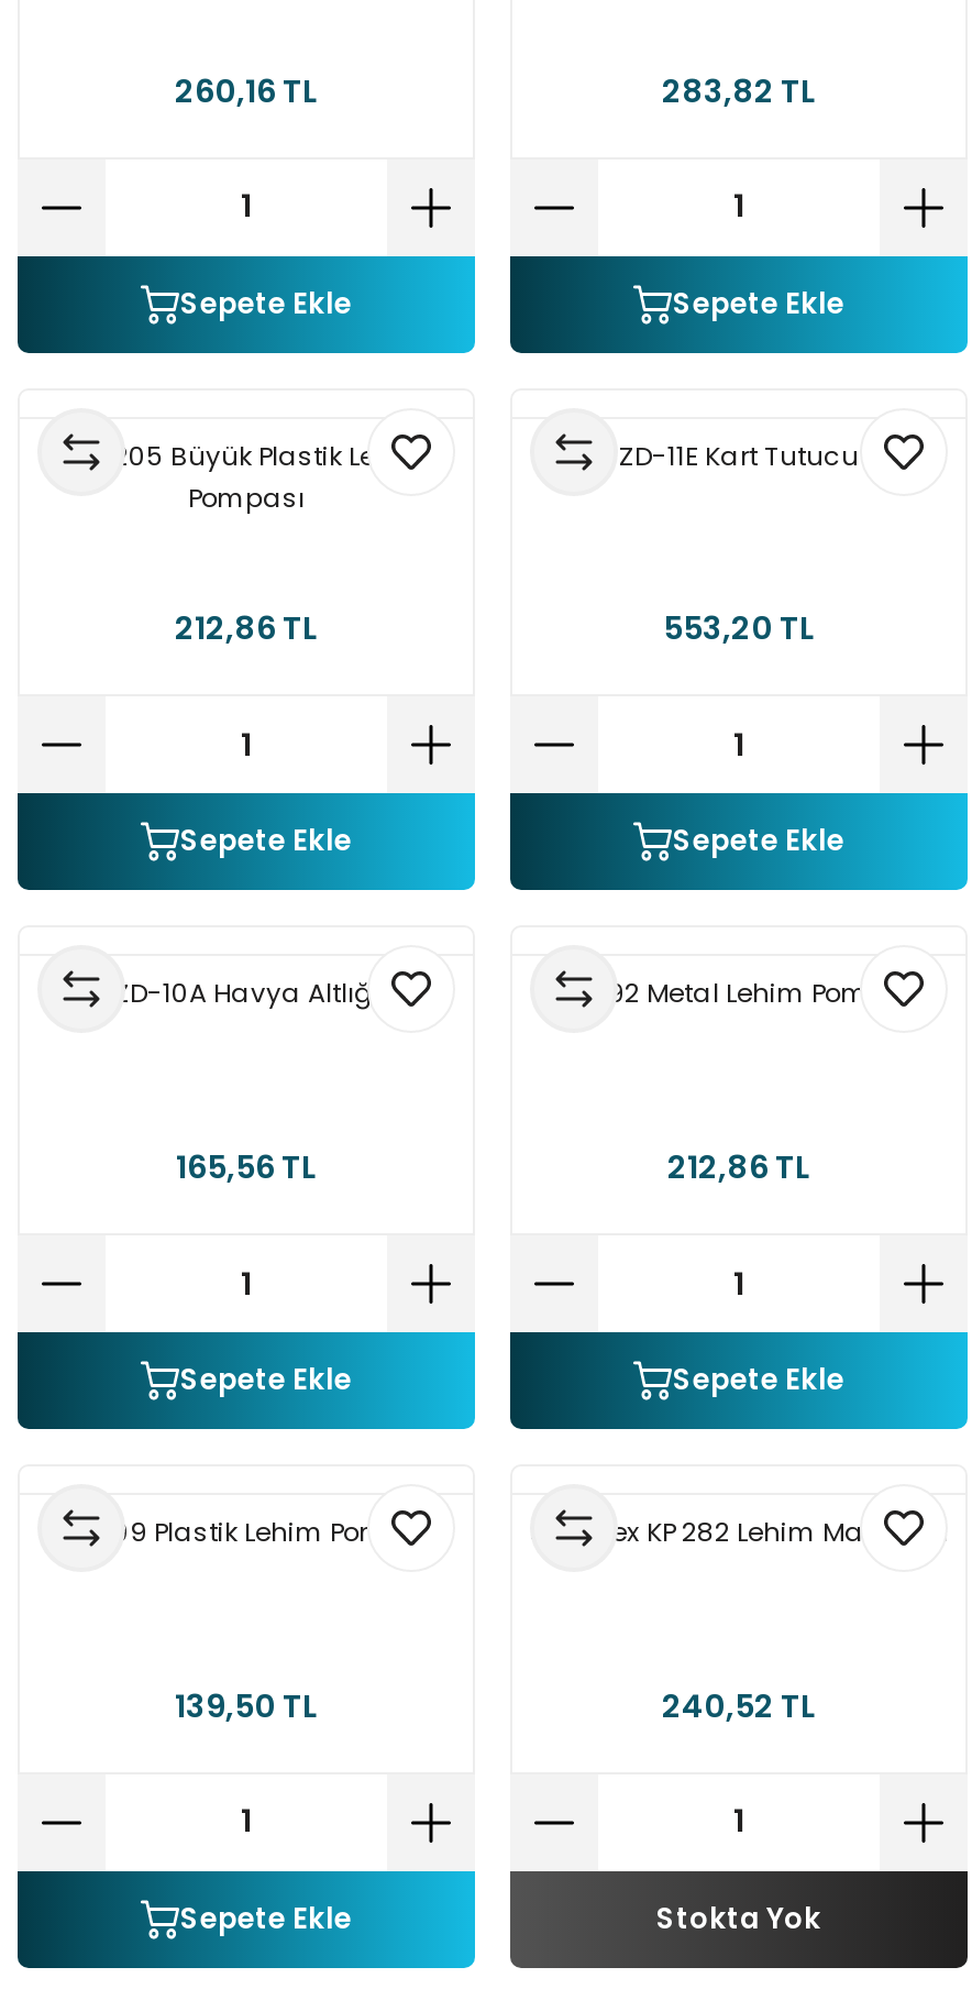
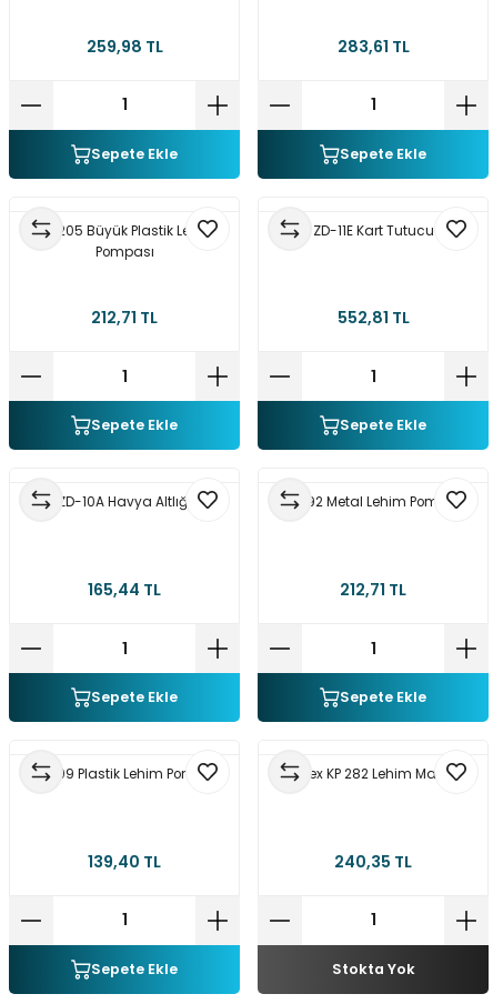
[175,69,318,113] 260,16 TL -> [86,35,163,57] 259,98 TL
[662,69,816,113] 283,82 TL -> [337,35,409,57] 283,61 TL
[175,607,318,651] 212,86 TL -> [91,307,158,329] 212,71 TL
[663,607,815,651] 553,20 TL -> [337,307,409,329] 552,81 TL
[176,1145,317,1189] 165,56 TL -> [88,579,161,601] 165,44 TL
[667,1145,810,1189] 212,86 TL -> [340,579,406,601] 212,71 TL
[175,1684,318,1728] 139,50 TL -> [88,851,161,873] 139,40 TL
[662,1684,816,1728] 240,52 TL -> [334,851,412,873] 240,35 TL

